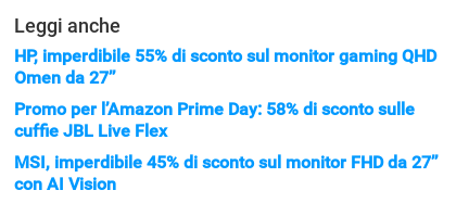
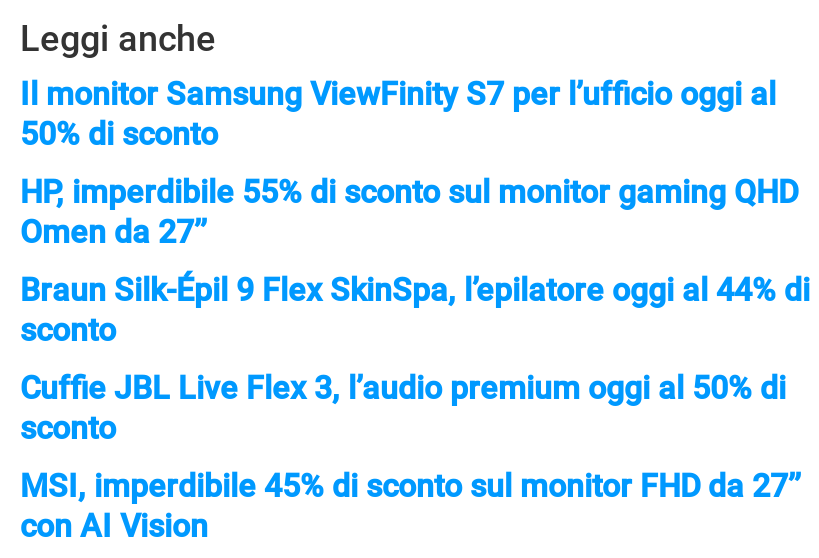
none -> [20,76,776,154] Il monitor Samsung ViewFinity S7 per l’ufficio oggi al | 50% di sconto
[14,99,415,142] Promo per l’Amazon Prime Day: 58% di sconto sulle | cuffie JBL Live Flex -> [20,272,810,448] Braun Silk-Épil 9 Flex SkinSpa, l’epilatore oggi al 44% di | sconto | Cuffie JBL Live Flex 3, l’audio premium oggi al 50% di | sconto

